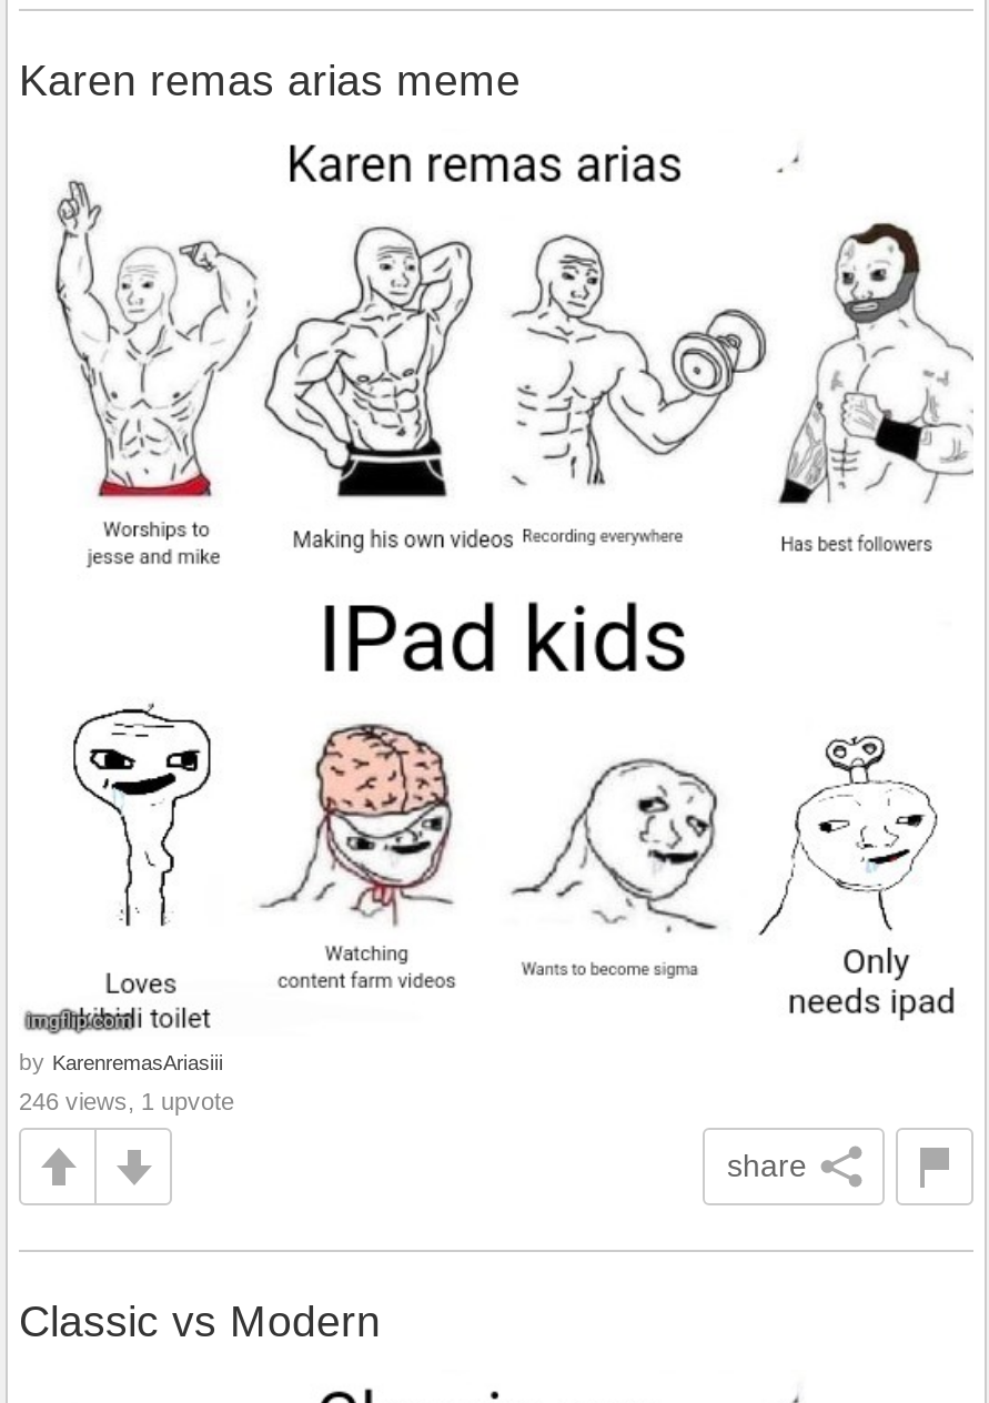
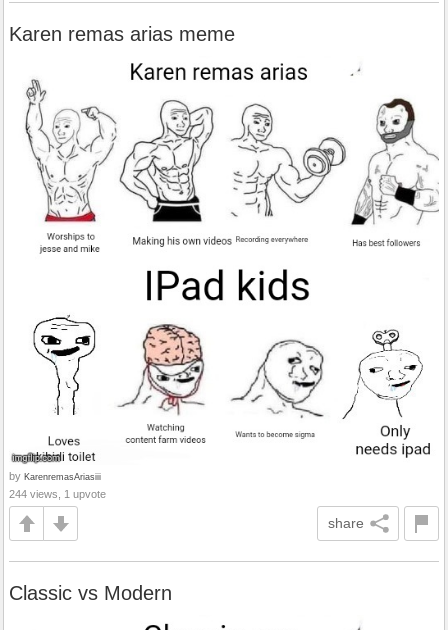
[19,1089,234,1116] 246 views, 1 upvote -> [9,488,106,500] 244 views, 1 upvote

